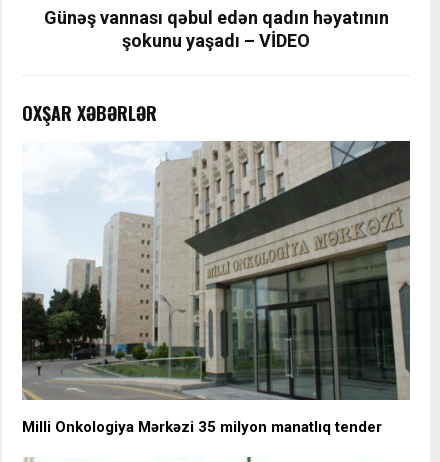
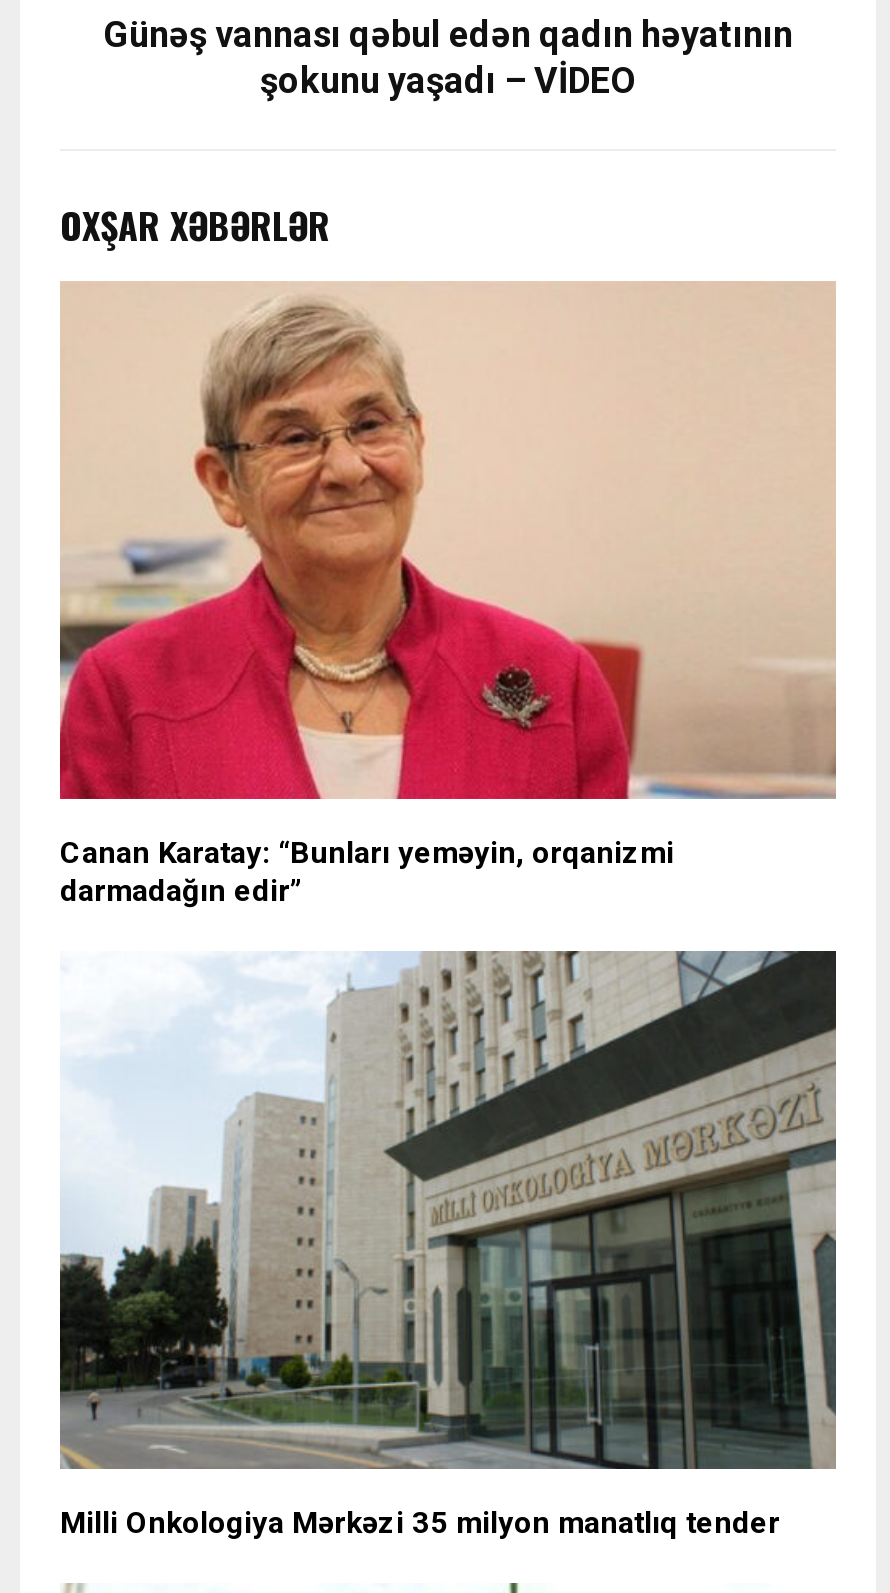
none -> [58,281,838,909] [image] | Canan Karatay: “Bunları yeməyin, orqanizmi | darmadağın edir”

